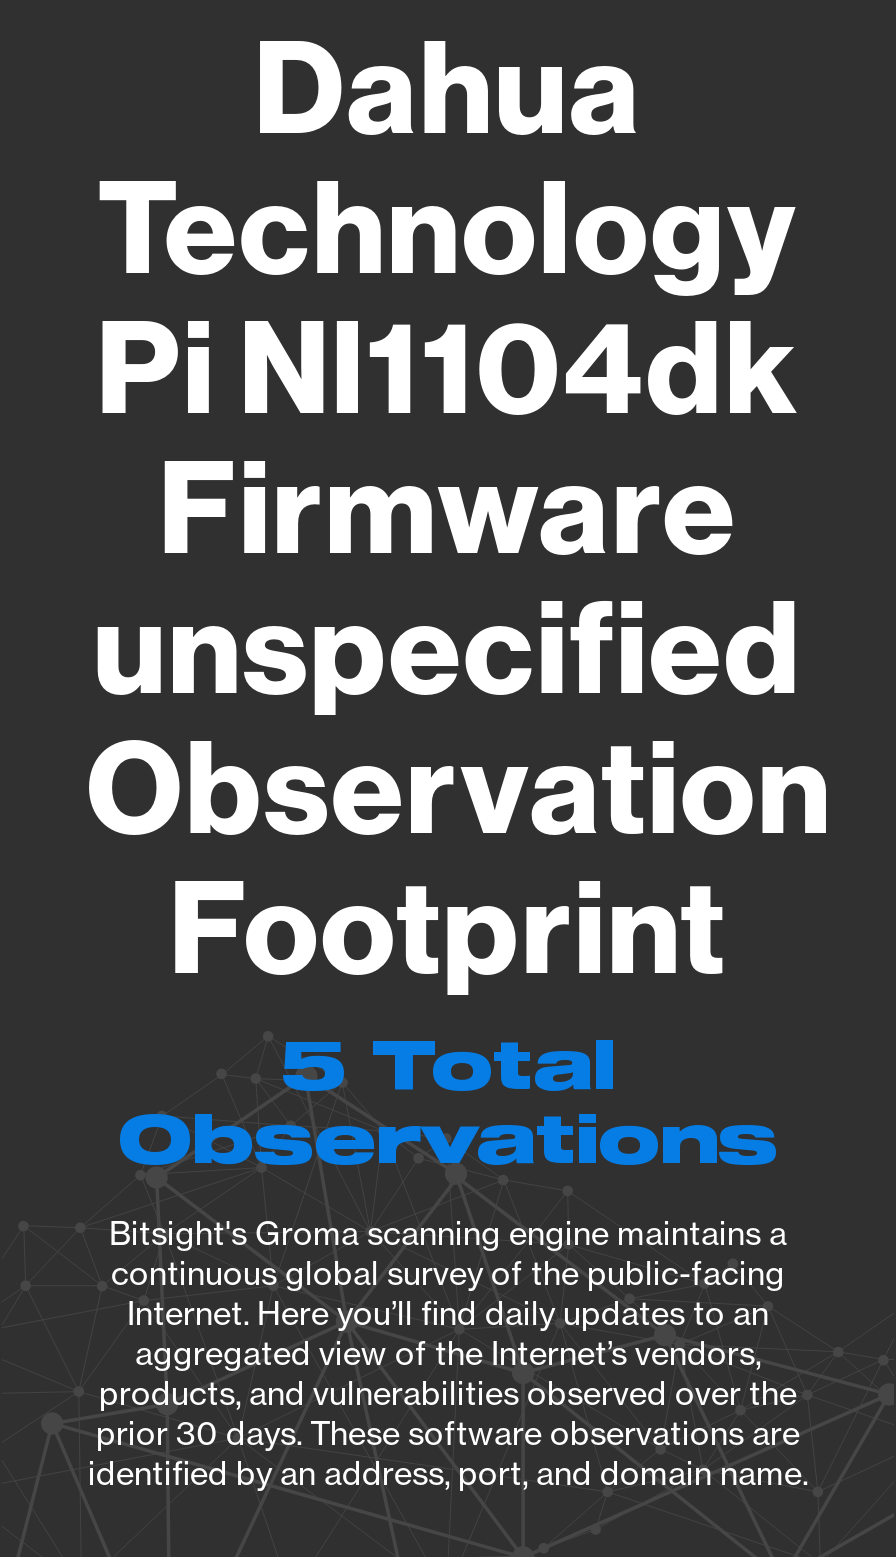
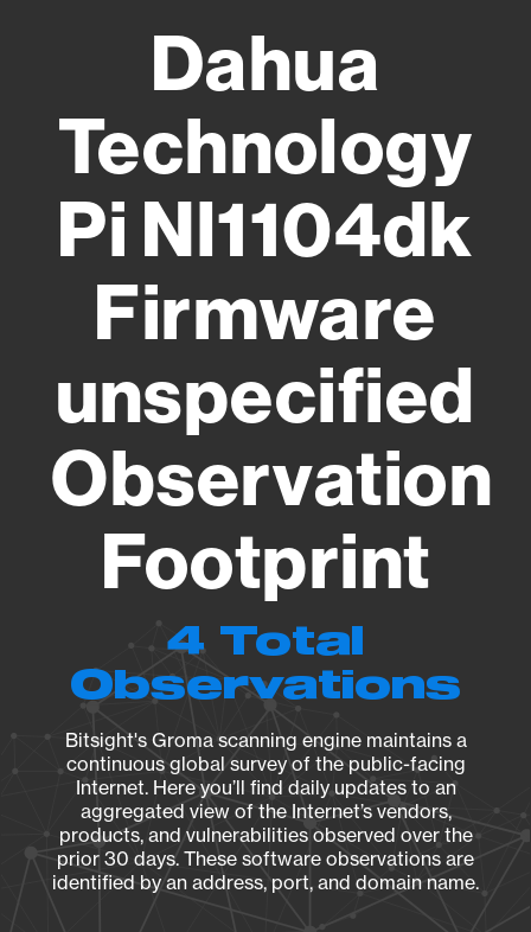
[281,1035,615,1103] 5 Total -> [167,623,364,663] 4 Total

